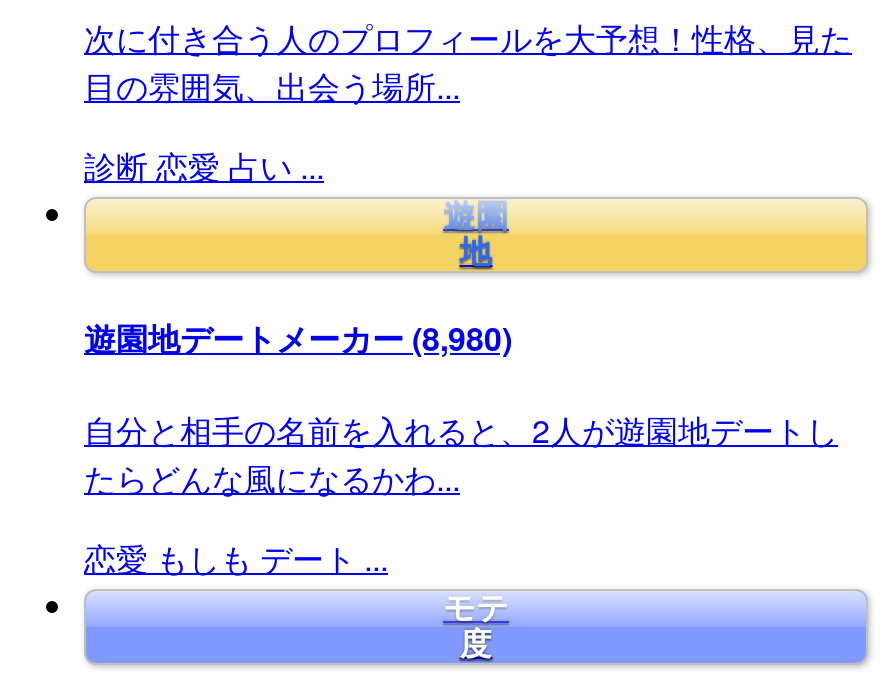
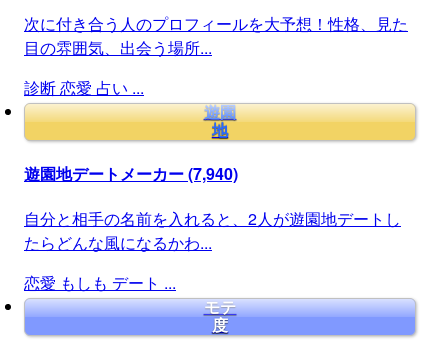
[84,316,512,362] 遊園地デートメーカー(8,980) -> [24,162,238,185] 遊園地デートメーカー(7,940)

